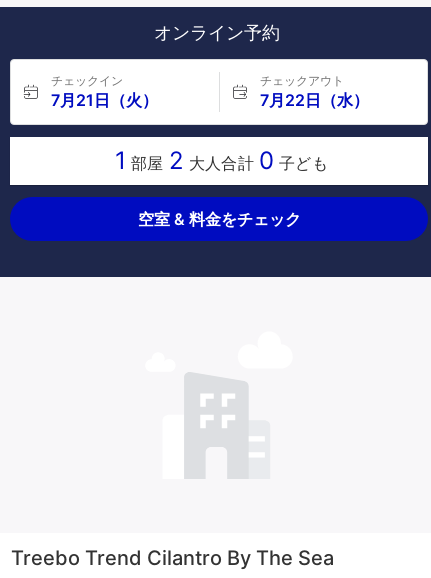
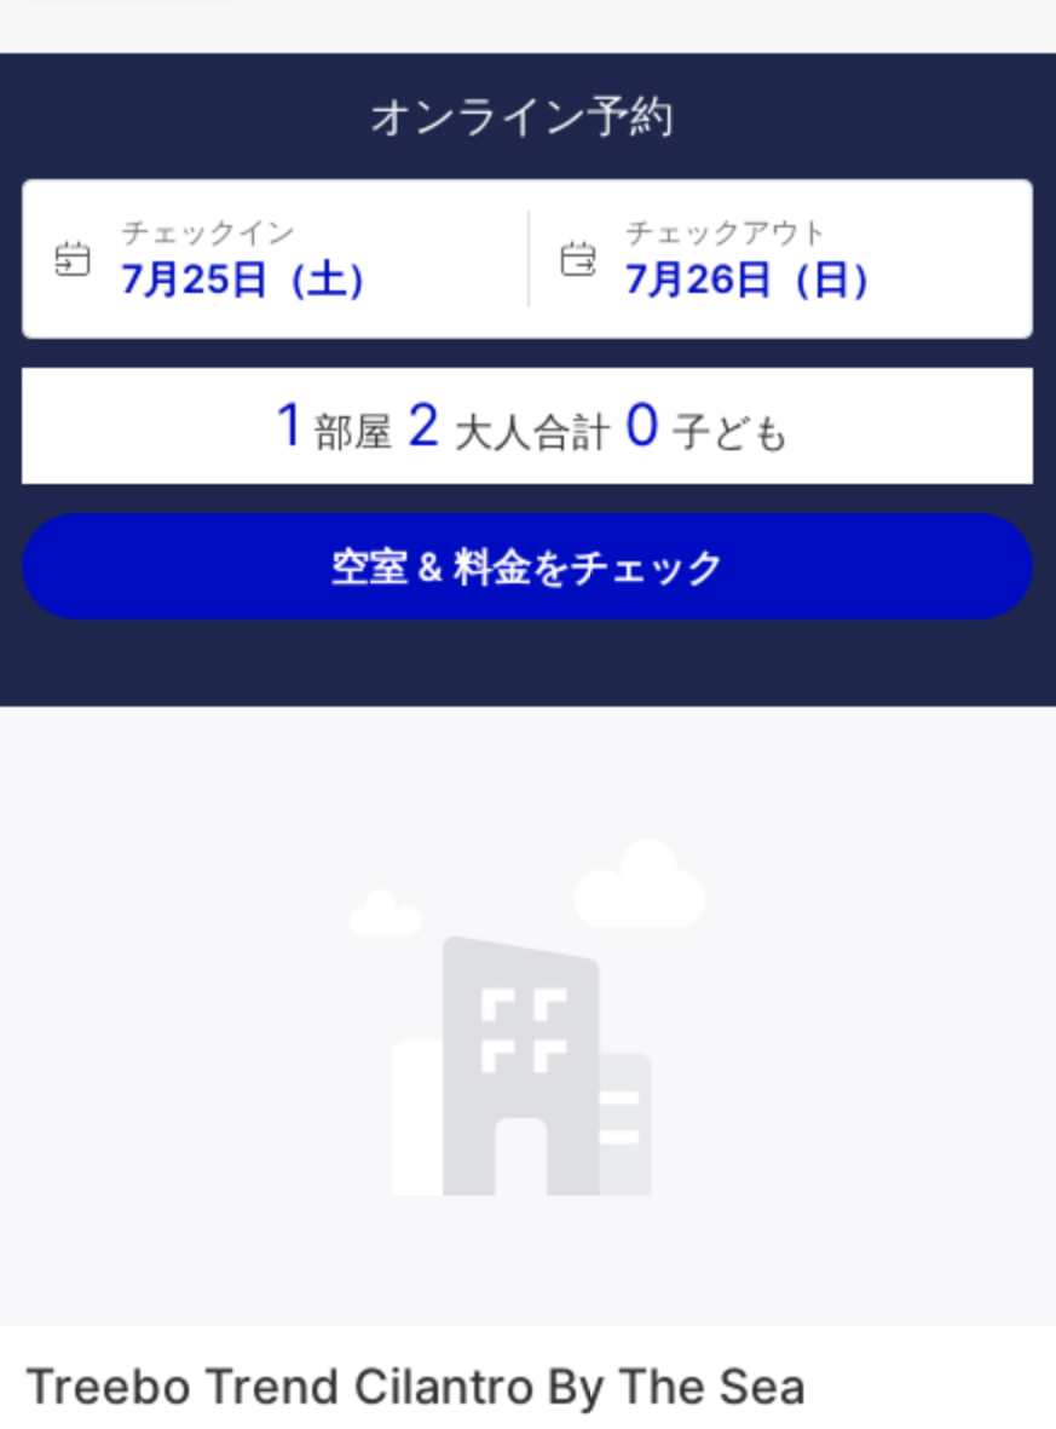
[51,90,158,110] 7月21日（火） -> [121,254,385,302] 7月25日（土）
[259,90,368,110] 7月22日（水） -> [625,254,889,302] 7月26日（日）

